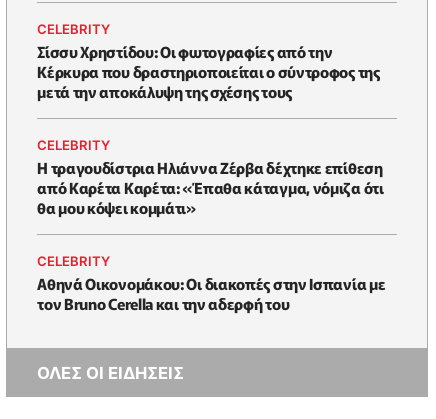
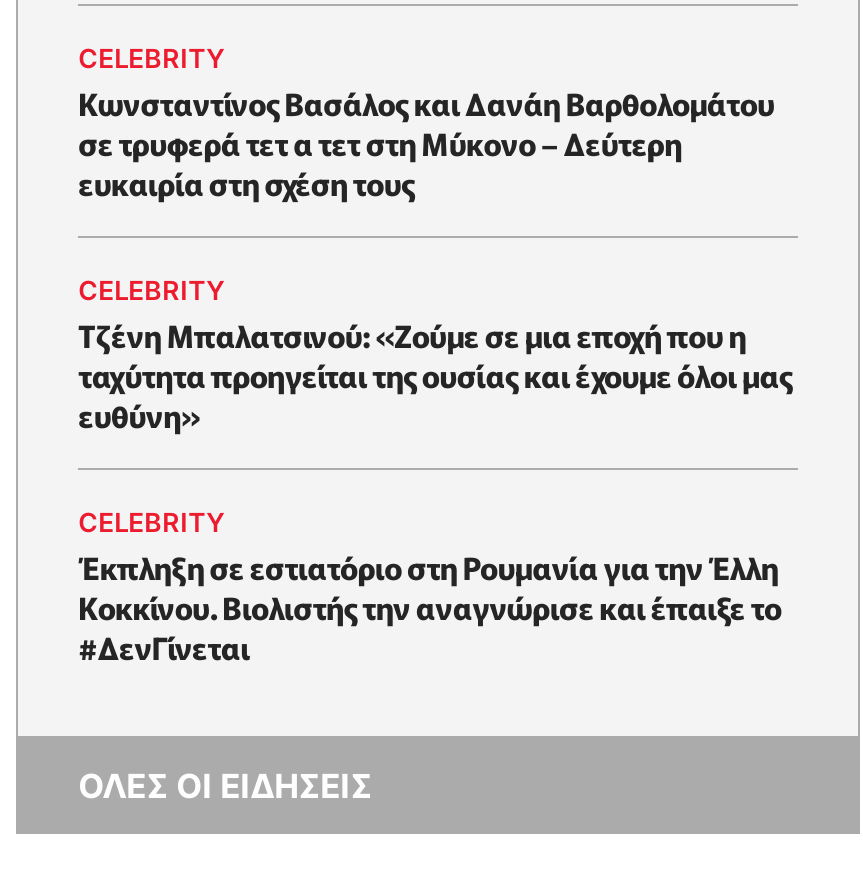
[37,40,380,102] Σίσσυ Χρηστίδου: Οι φωτογραφίες από την | Κέρκυρα που δραστηριοποιείται ο σύντροφος της | μετά την αποκάλυψη της σχέσης τους -> [78,80,774,204] Κωνσταντίνος Βασάλος και Δανάη Βαρθολομάτου | σε τρυφερά τετ α τετ στη Μύκονο – Δεύτερη | ευκαιρία στη σχέση τους
[37,156,384,218] H τραγουδίστρια Ηλιάννα Ζέρβα δέχτηκε επίθεση | από Καρέτα Καρέτα: «Έπαθα κάταγμα, νόμιζα ότι | θα μου κόψει κομμάτι» -> [78,312,792,436] Τζένη Μπαλατσινού: «Zούμε σε μια εποχή που η | ταχύτητα προηγείται της ουσίας και έχουμε όλοι μας | ευθύνη»
[37,272,385,314] Αθηνά Οικονομάκου: Οι διακοπές στην Ισπανία με | τον Bruno Cerella και την αδερφή του -> [78,544,781,668] Έκπληξη σε εστιατόριο στη Ρουμανία για την Έλλη | Κοκκίνου. Βιολιστής την αναγνώρισε και έπαιξε το | #ΔενΓίνεται

